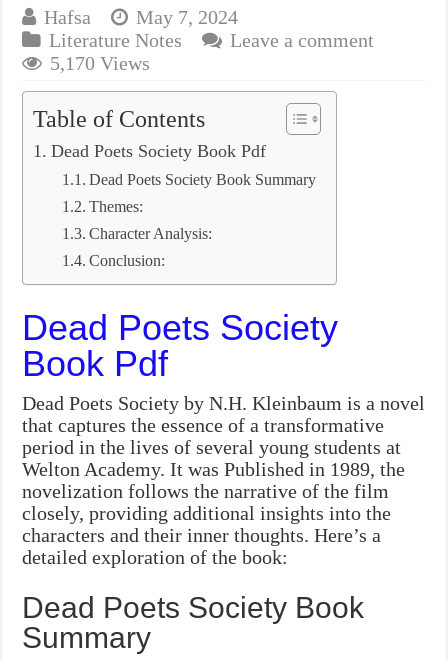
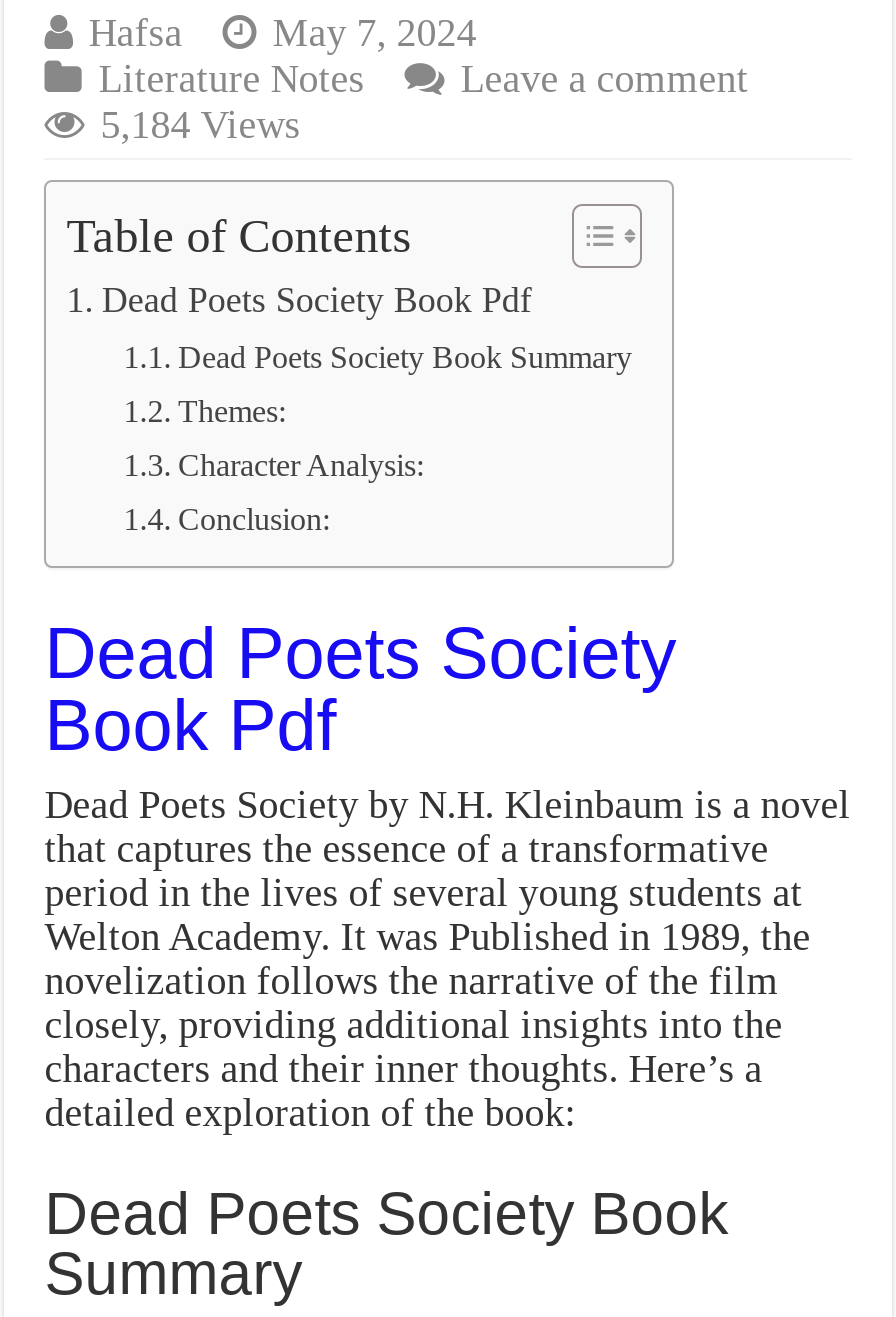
[50,52,150,74] 5,170 Views -> [100,102,300,146] 5,184 Views

